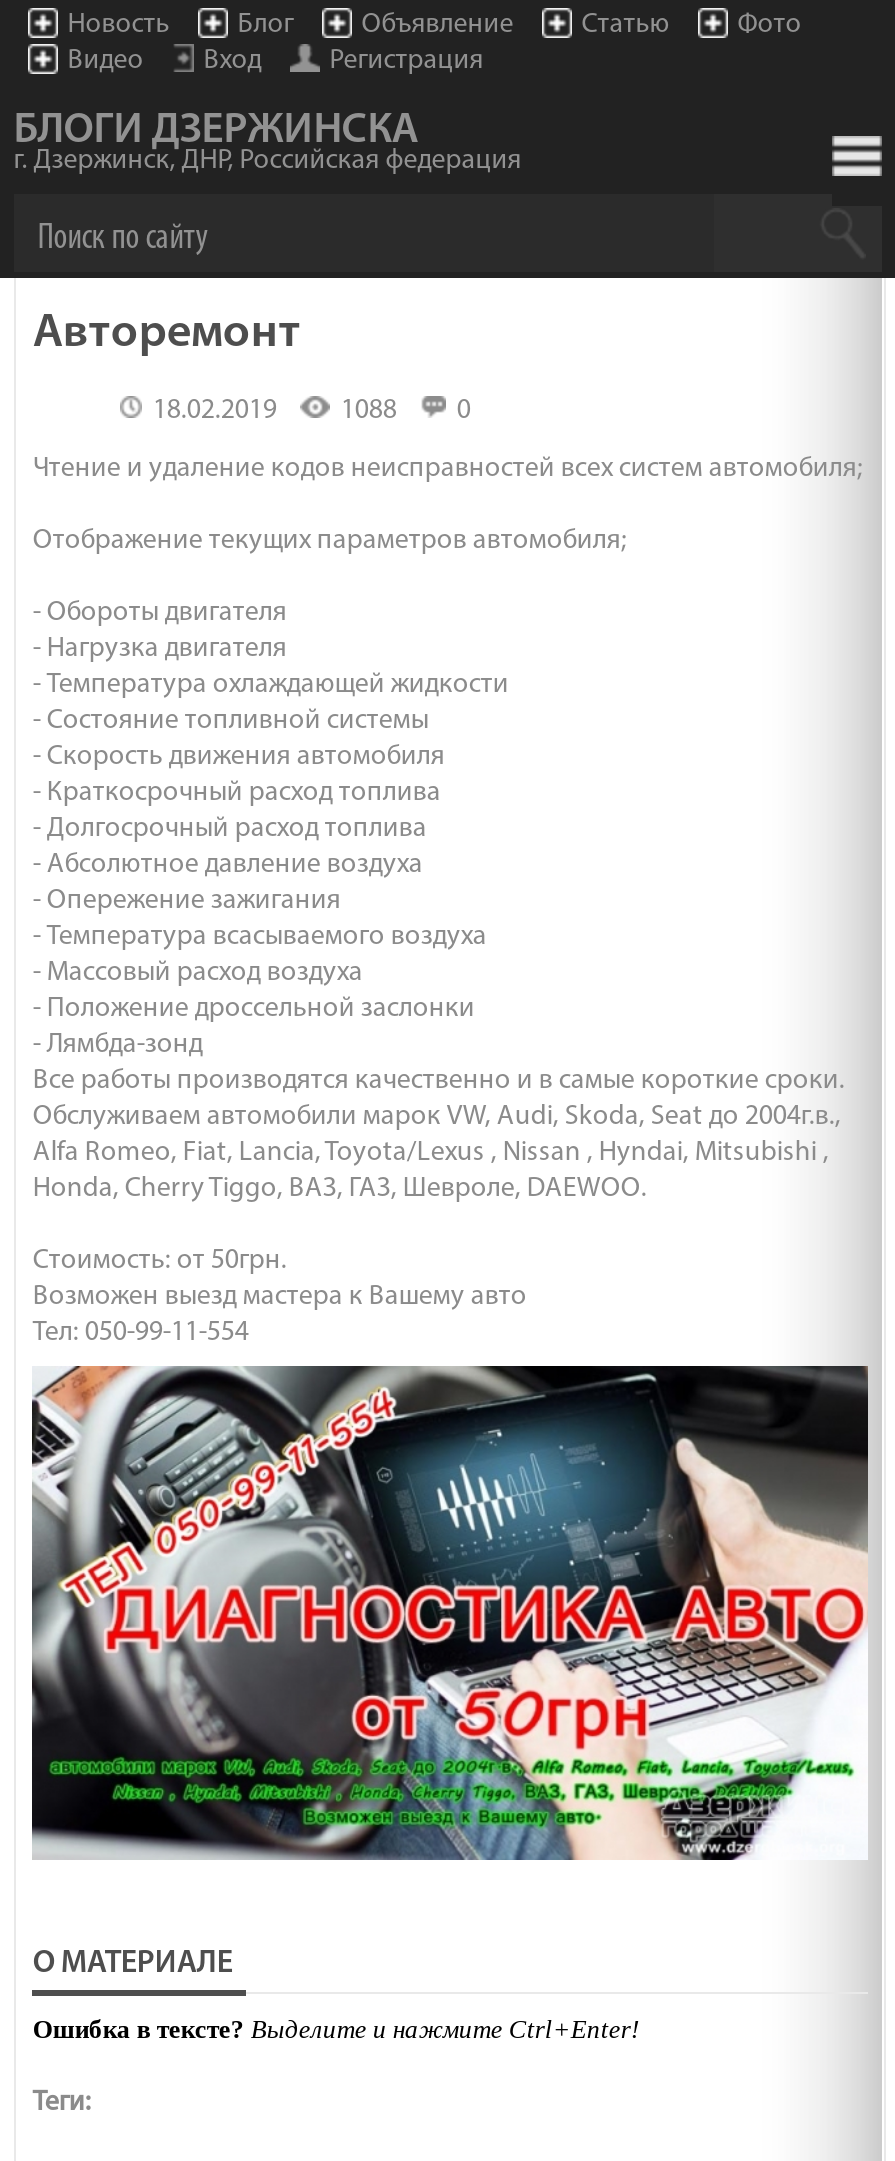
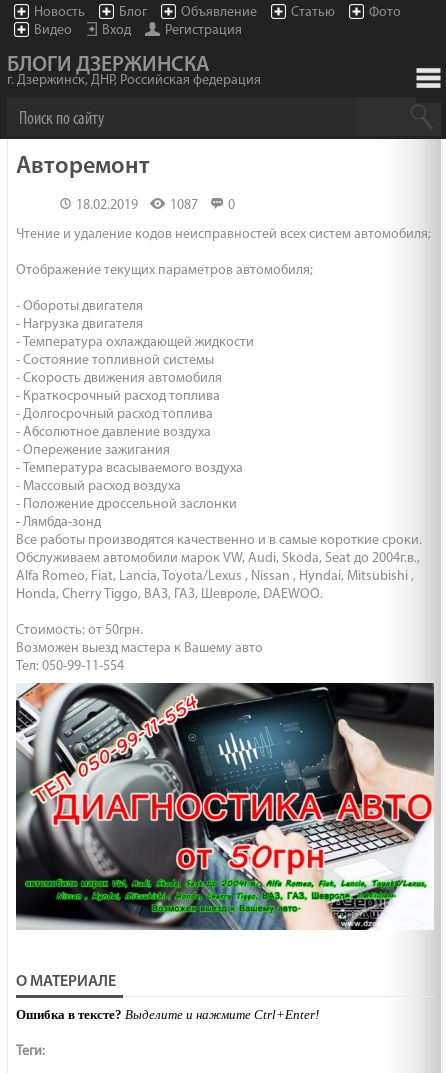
[341,395,471,425] 1088 0 -> [170,198,235,213] 1087 0

